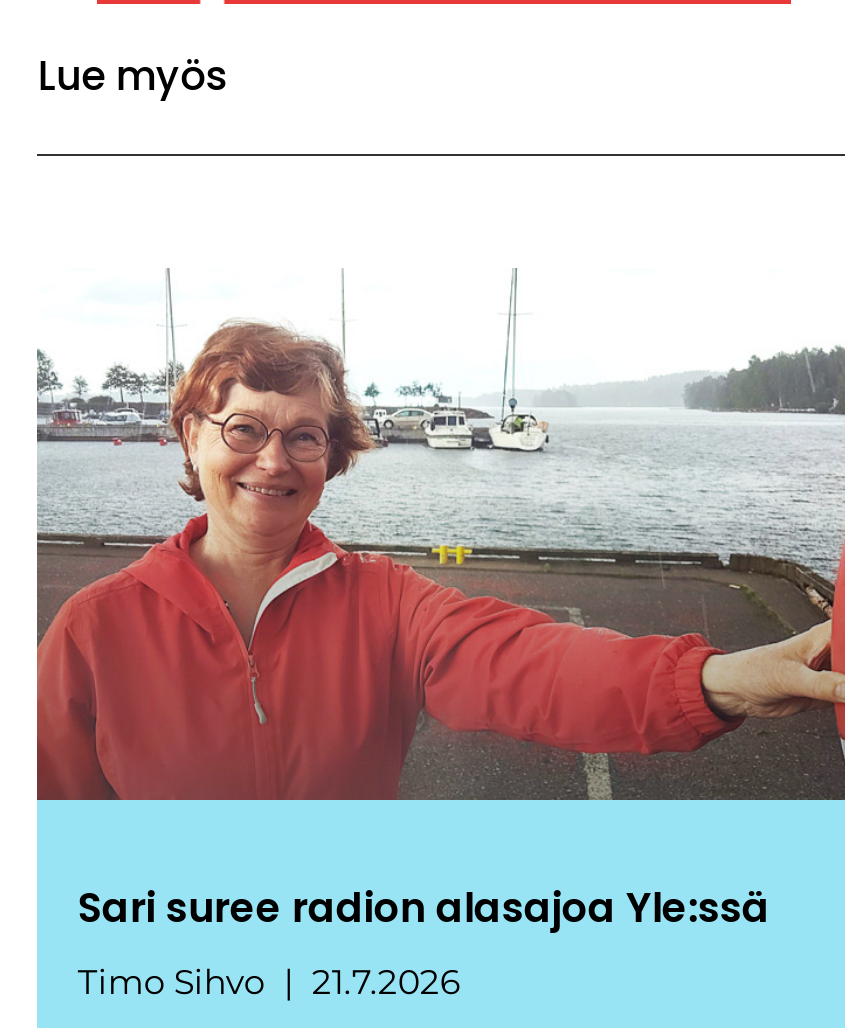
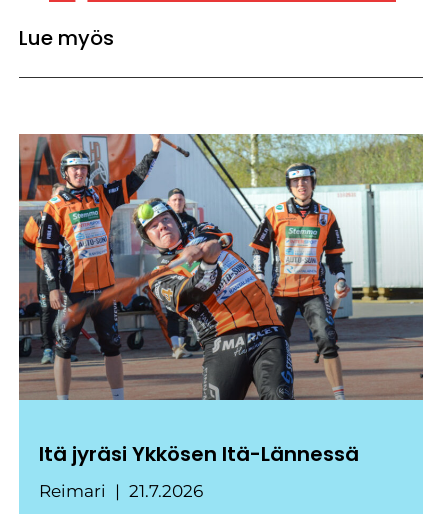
[35,268,847,800] [image] -> [18,133,424,400] [image]
[78,880,770,936] Sari suree radion alasajoa Yle:ssä -> [39,440,359,468] Itä jyräsi Ykkösen Itä-Lännessä
[78,962,274,1002] Timo Sihvo -> [39,481,110,501] Reimari

